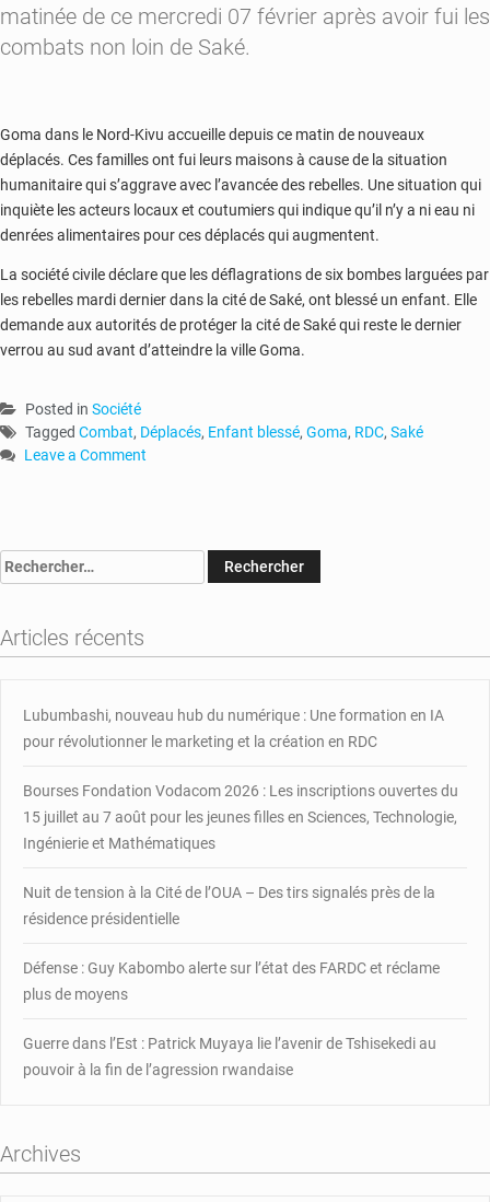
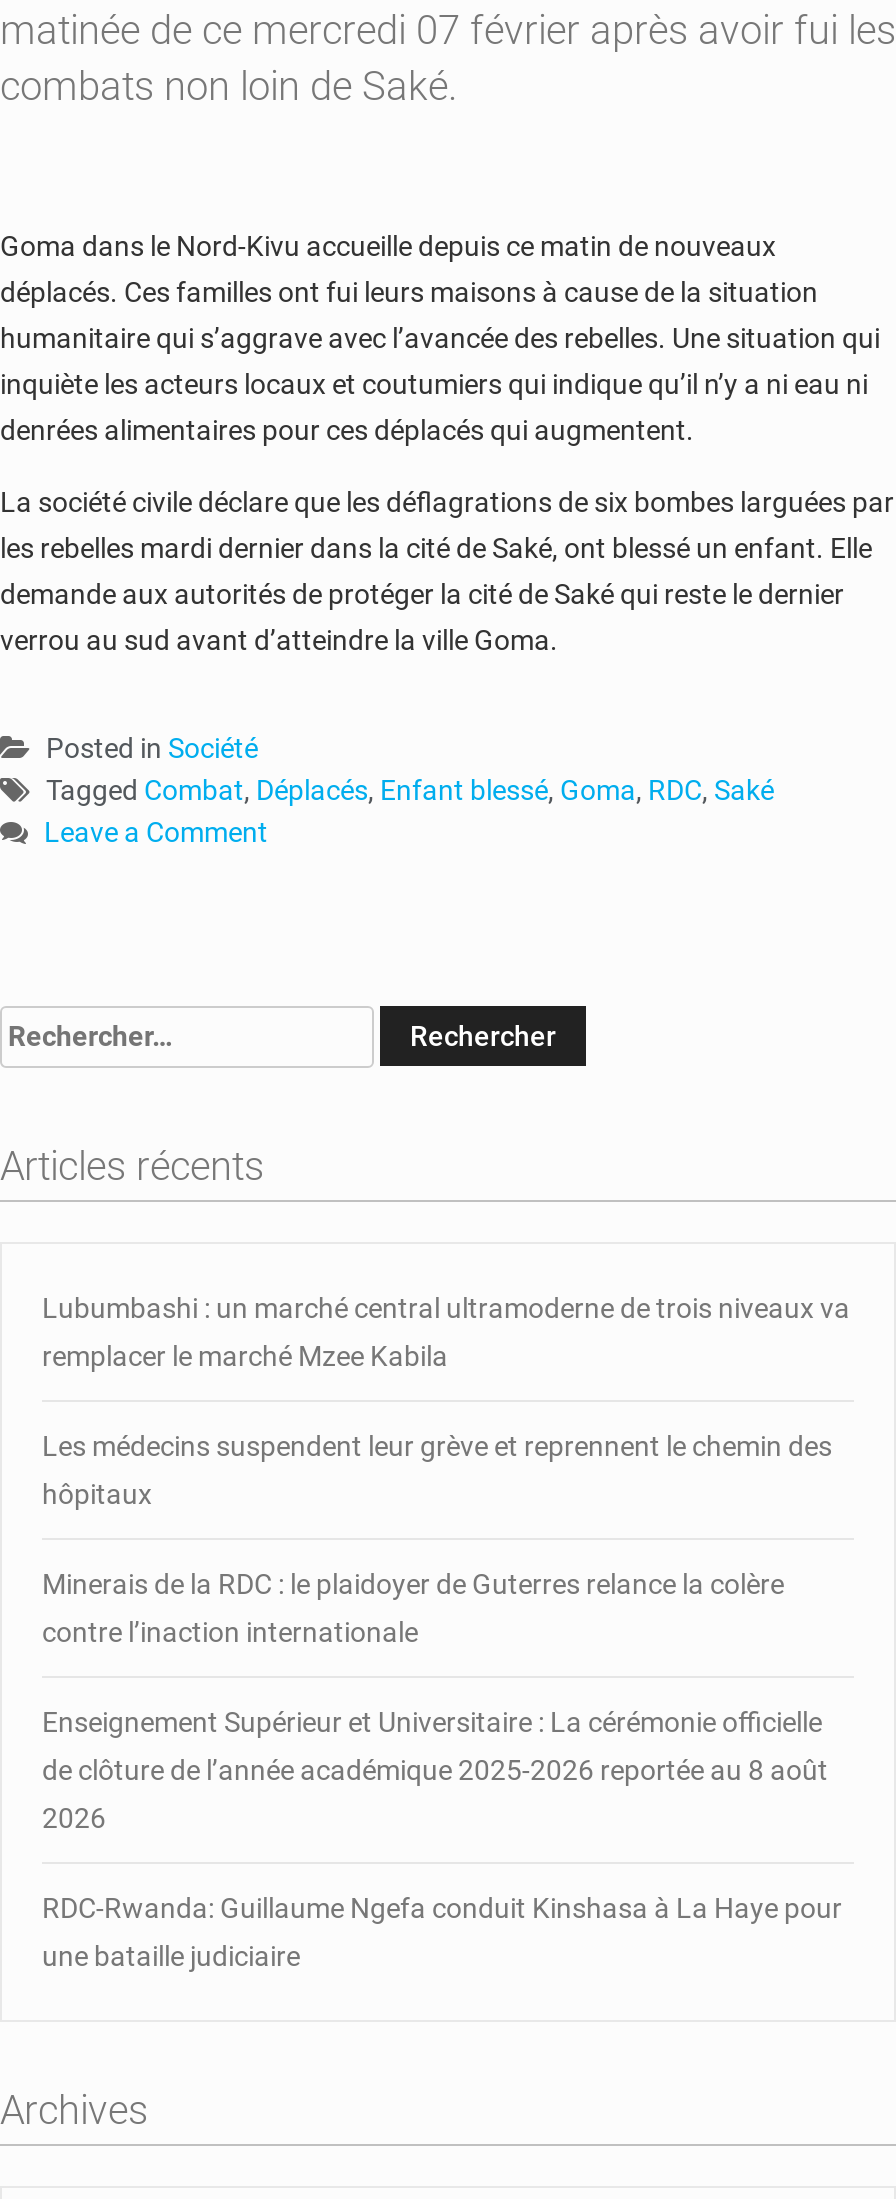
[23,707,444,724] Lubumbashi, nouveau hub du numérique : Une formation en IA -> [42,1293,850,1325] Lubumbashi : un marché central ultramoderne de trois niveaux va
[23,733,377,751] pour révolutionner le marketing et la création en RDC -> [42,1341,448,1373] remplacer le marché Mzee Kabila
[23,782,458,800] Bourses Fondation Vodacom 2026 : Les inscriptions ouvertes du -> [42,1431,832,1463] Les médecins suspendent leur grève et reprennent le chemin des
[23,809,457,826] 15 juillet au 7 août pour les jeunes filles en Sciences, Technologie, -> [42,1479,152,1511] hôpitaux
[23,835,215,852] Ingénierie et Mathématiques -> [42,1569,784,1601] Minerais de la RDC : le plaidoyer de Guterres relance la colère
[23,884,435,902] Nuit de tension à la Cité de l’OUA – Des tirs signalés près de la -> [42,1617,418,1649] contre l’inaction internationale
[23,910,179,928] résidence présidentielle -> [42,1707,822,1739] Enseignement Supérieur et Universitaire : La cérémonie officielle
[23,960,440,977] Défense : Guy Kabombo alerte sur l’état des FARDC et réclame -> [42,1755,828,1787] de clôture de l’année académique 2025-2026 reportée au 8 août
[23,986,128,1003] plus de moyens -> [42,1803,106,1835] 2026
[23,1035,436,1053] Guerre dans l’Est : Patrick Muyaya lie l’avenir de Tshisekedi au -> [42,1893,842,1925] RDC-Rwanda: Guillaume Ngefa conduit Kinshasa à La Haye pour
[23,1061,293,1079] pouvoir à la fin de l’agression rwandaise -> [42,1941,300,1973] une bataille judiciaire

